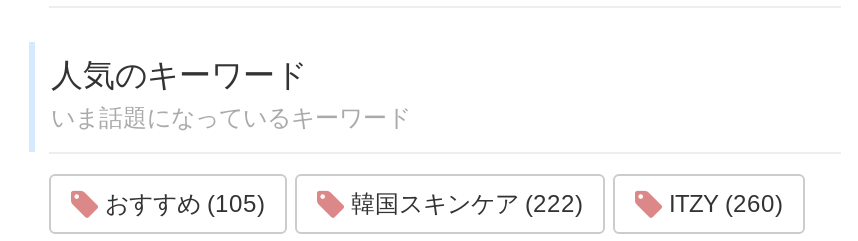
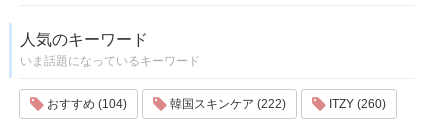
[99,191,265,219] おすすめ (105) -> [44,97,127,111] おすすめ (104)

